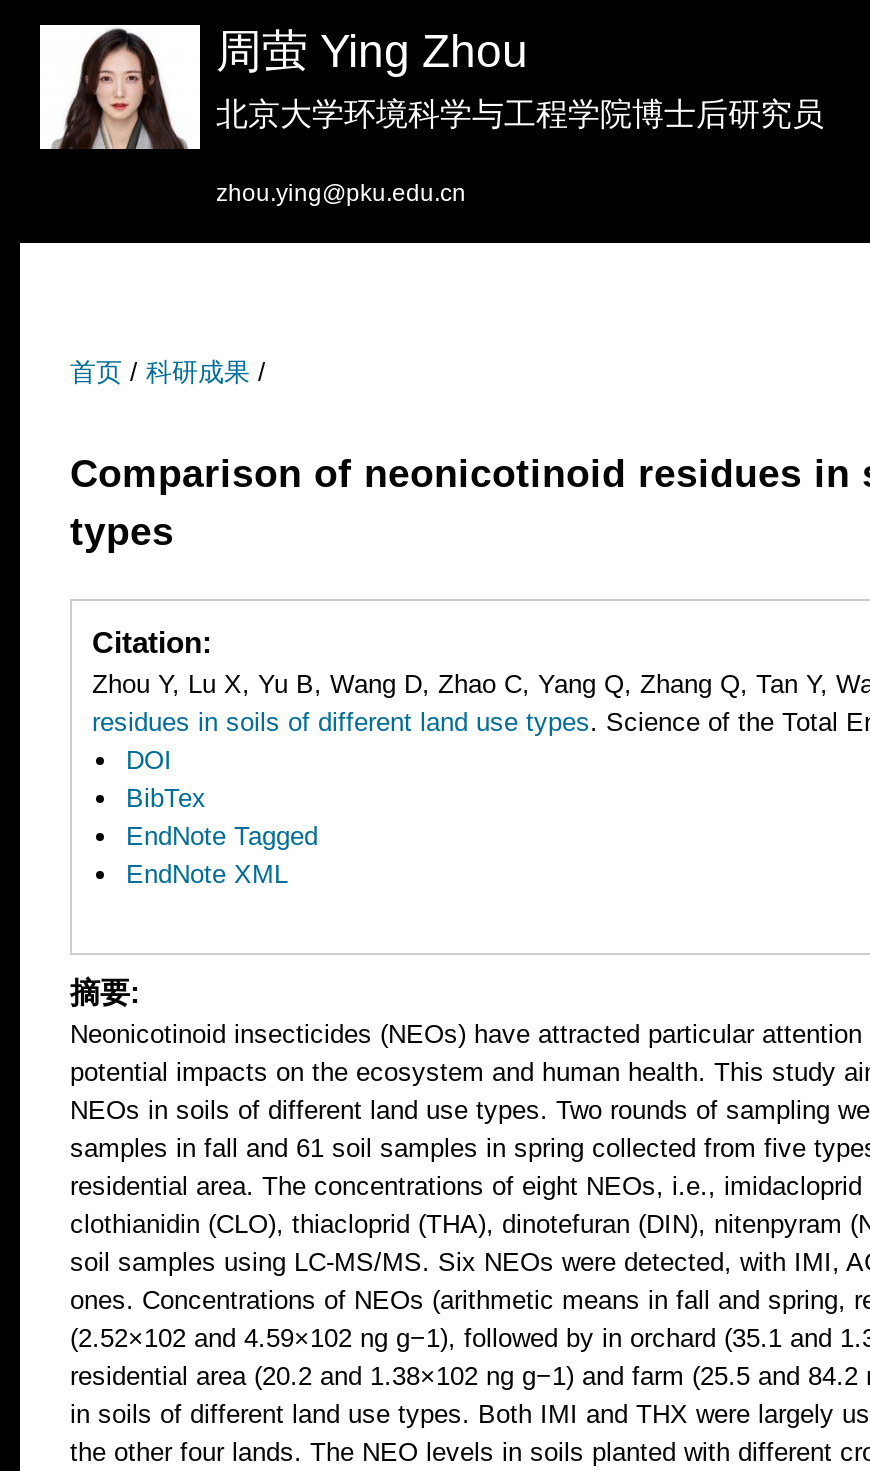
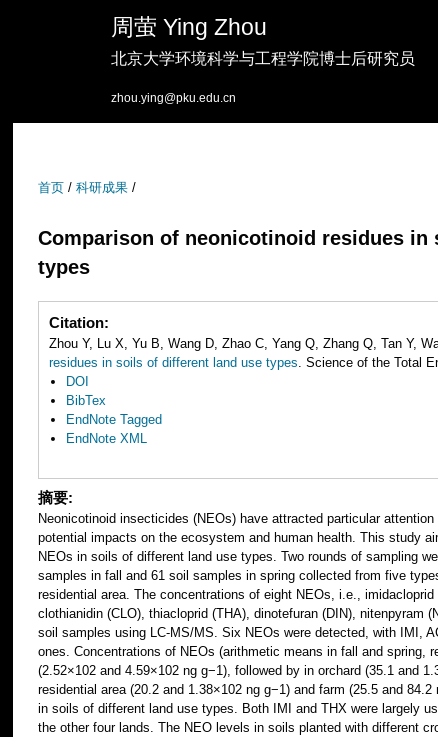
[38,23,202,151] [image] -> none

